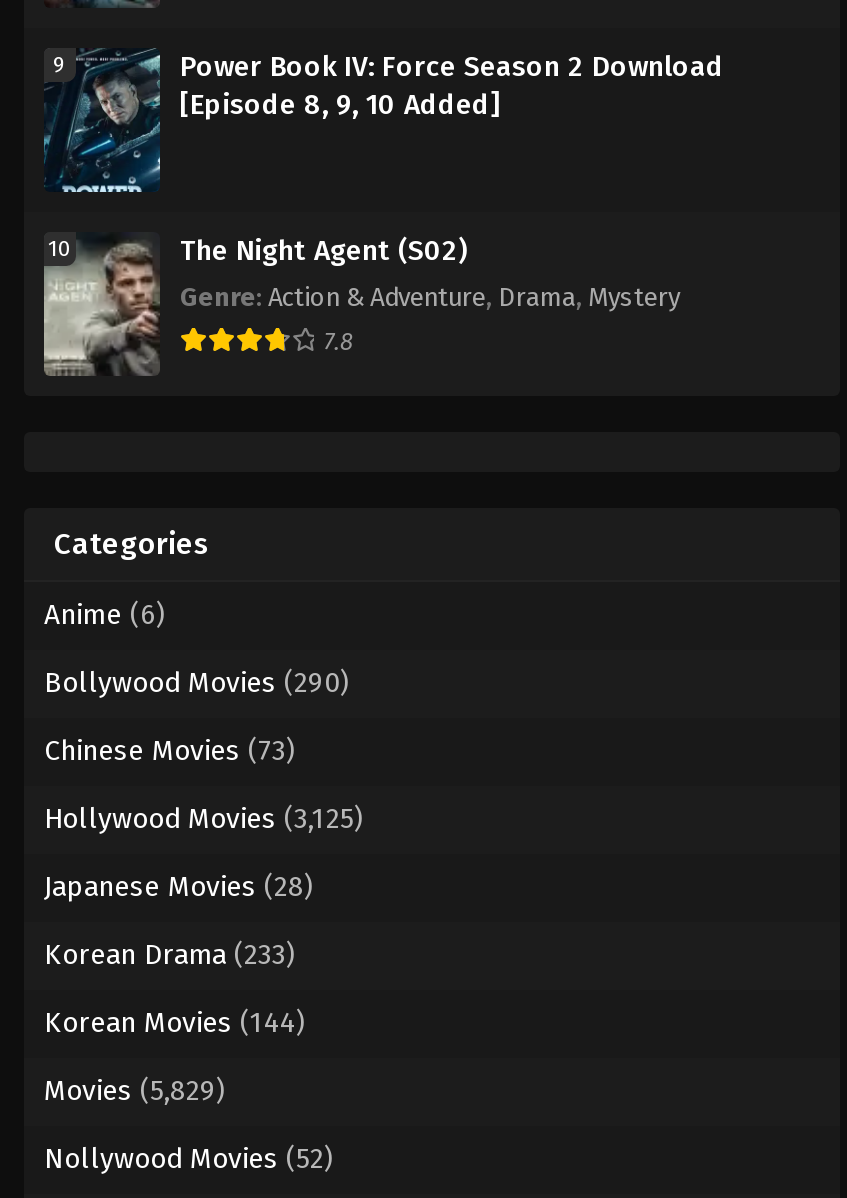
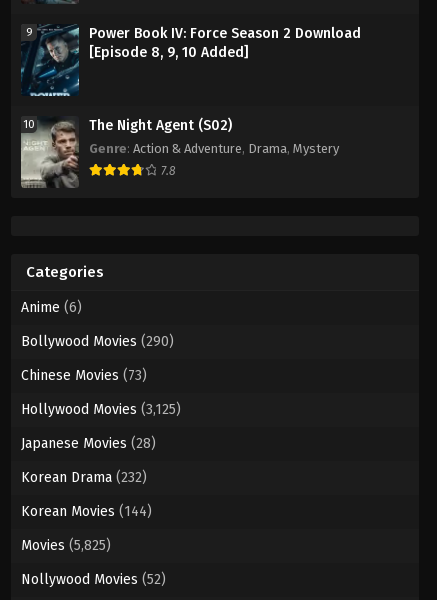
[44,938,296,972] Korean Drama (233) -> [21,469,147,486] Korean Drama (232)
[44,1074,226,1108] Movies (5,829) -> [21,537,111,554] Movies (5,825)

